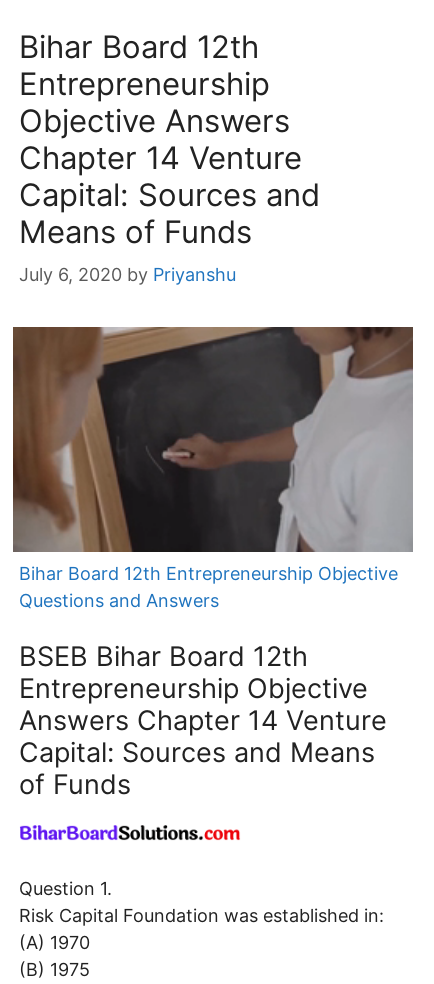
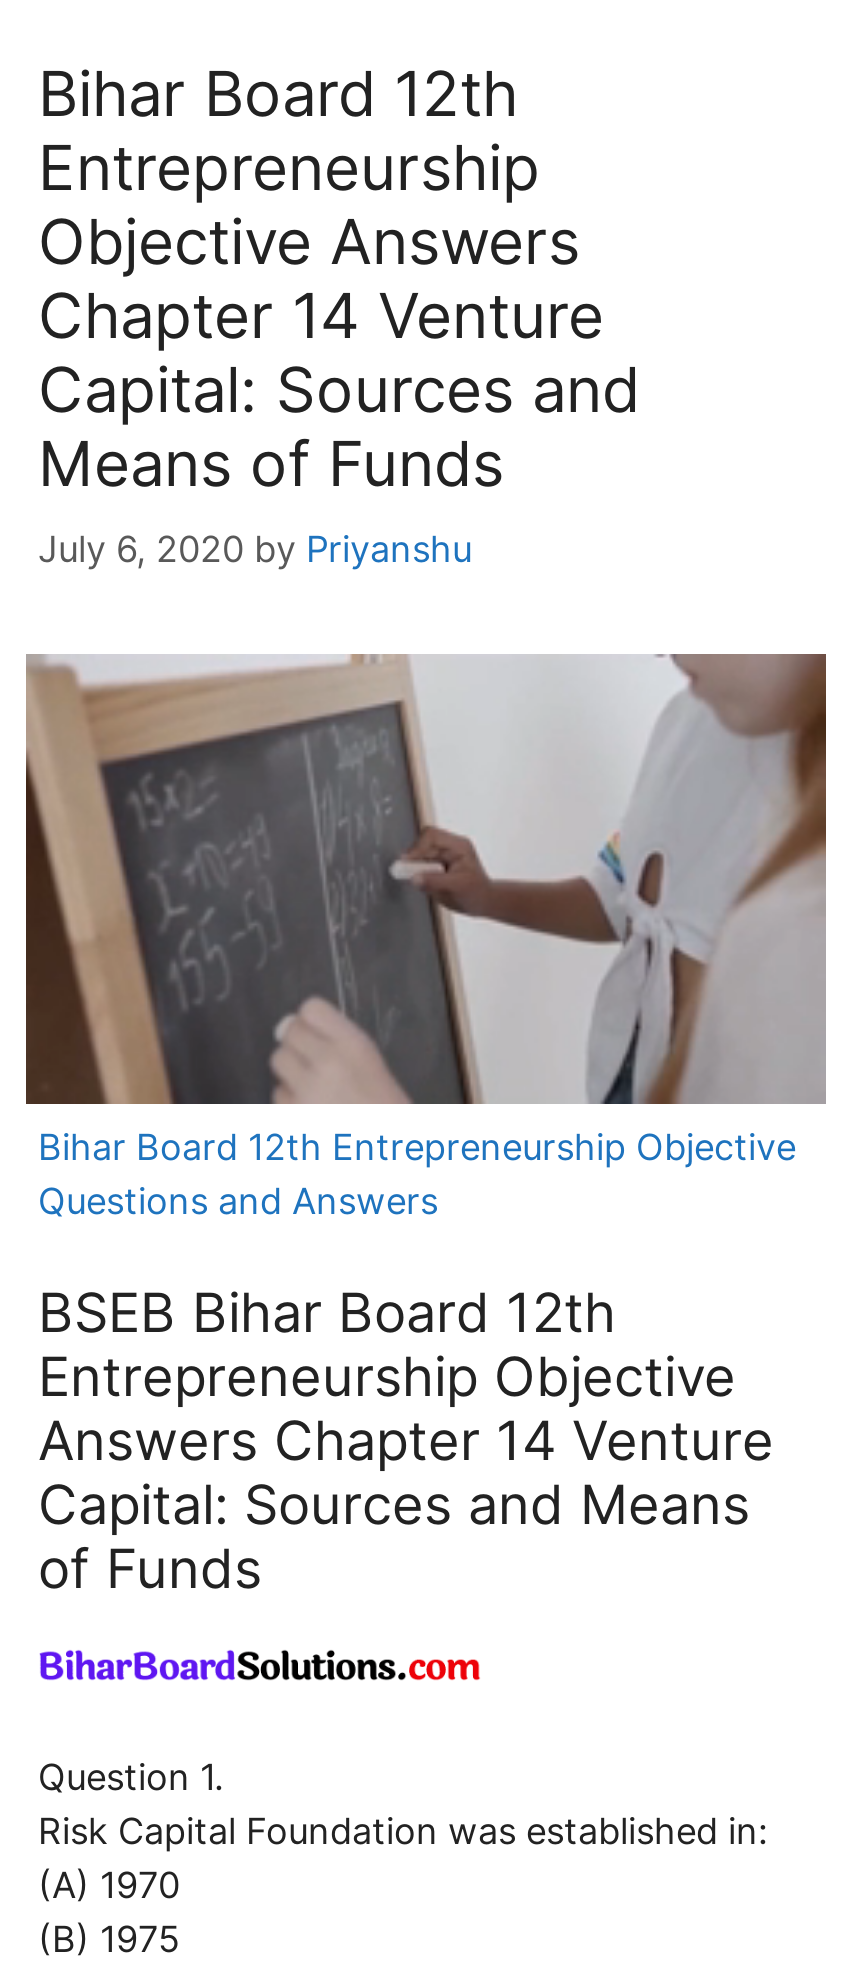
[13,326,413,552] [image] -> [24,652,828,1106] [image]

